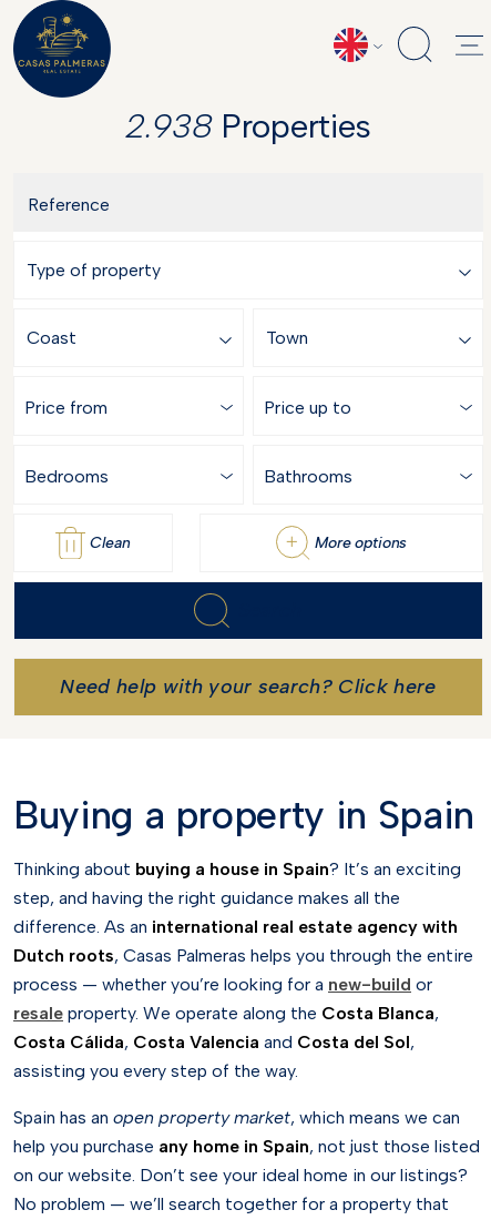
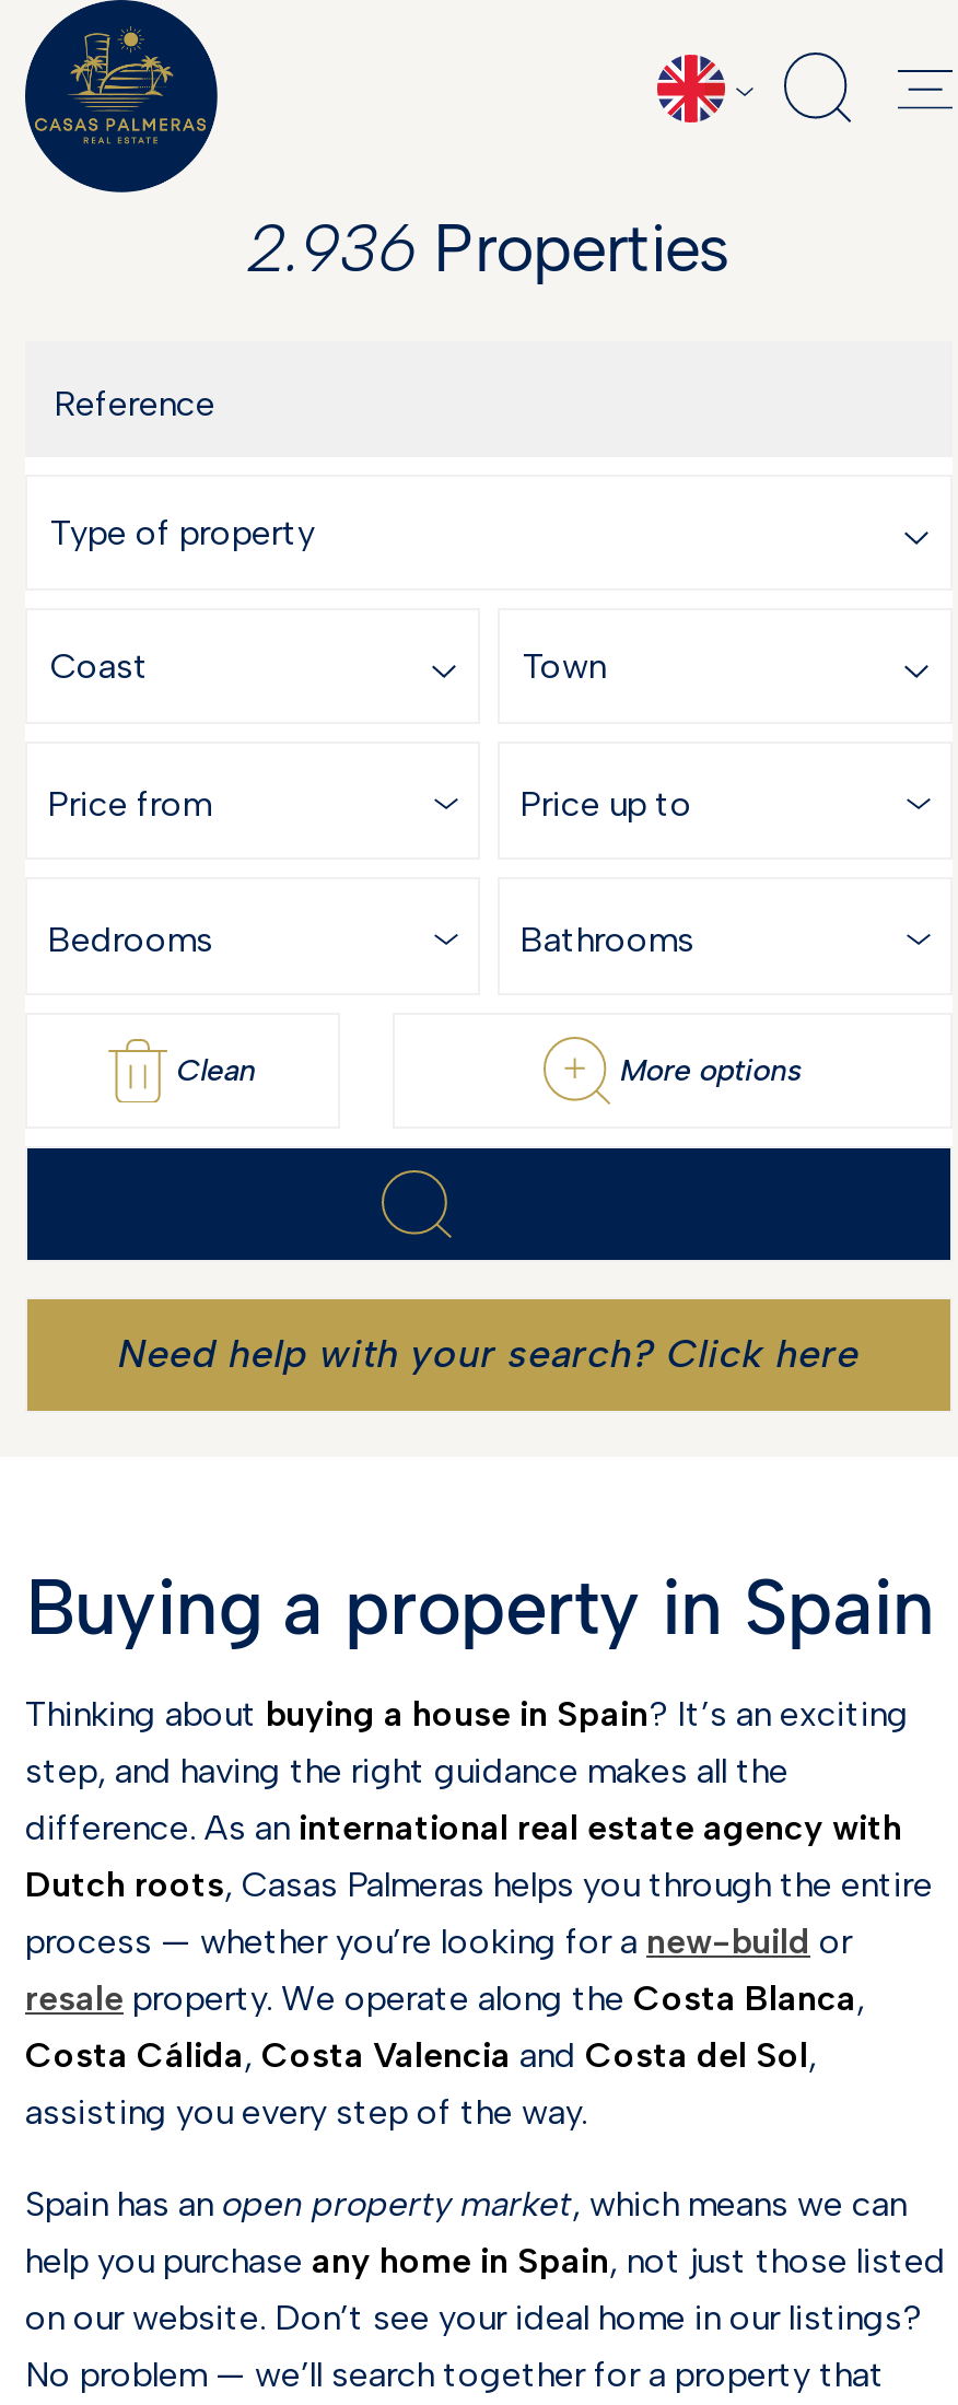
[125,105,371,146] 2.938 Properties -> [247,208,731,289] 2.936 Properties

